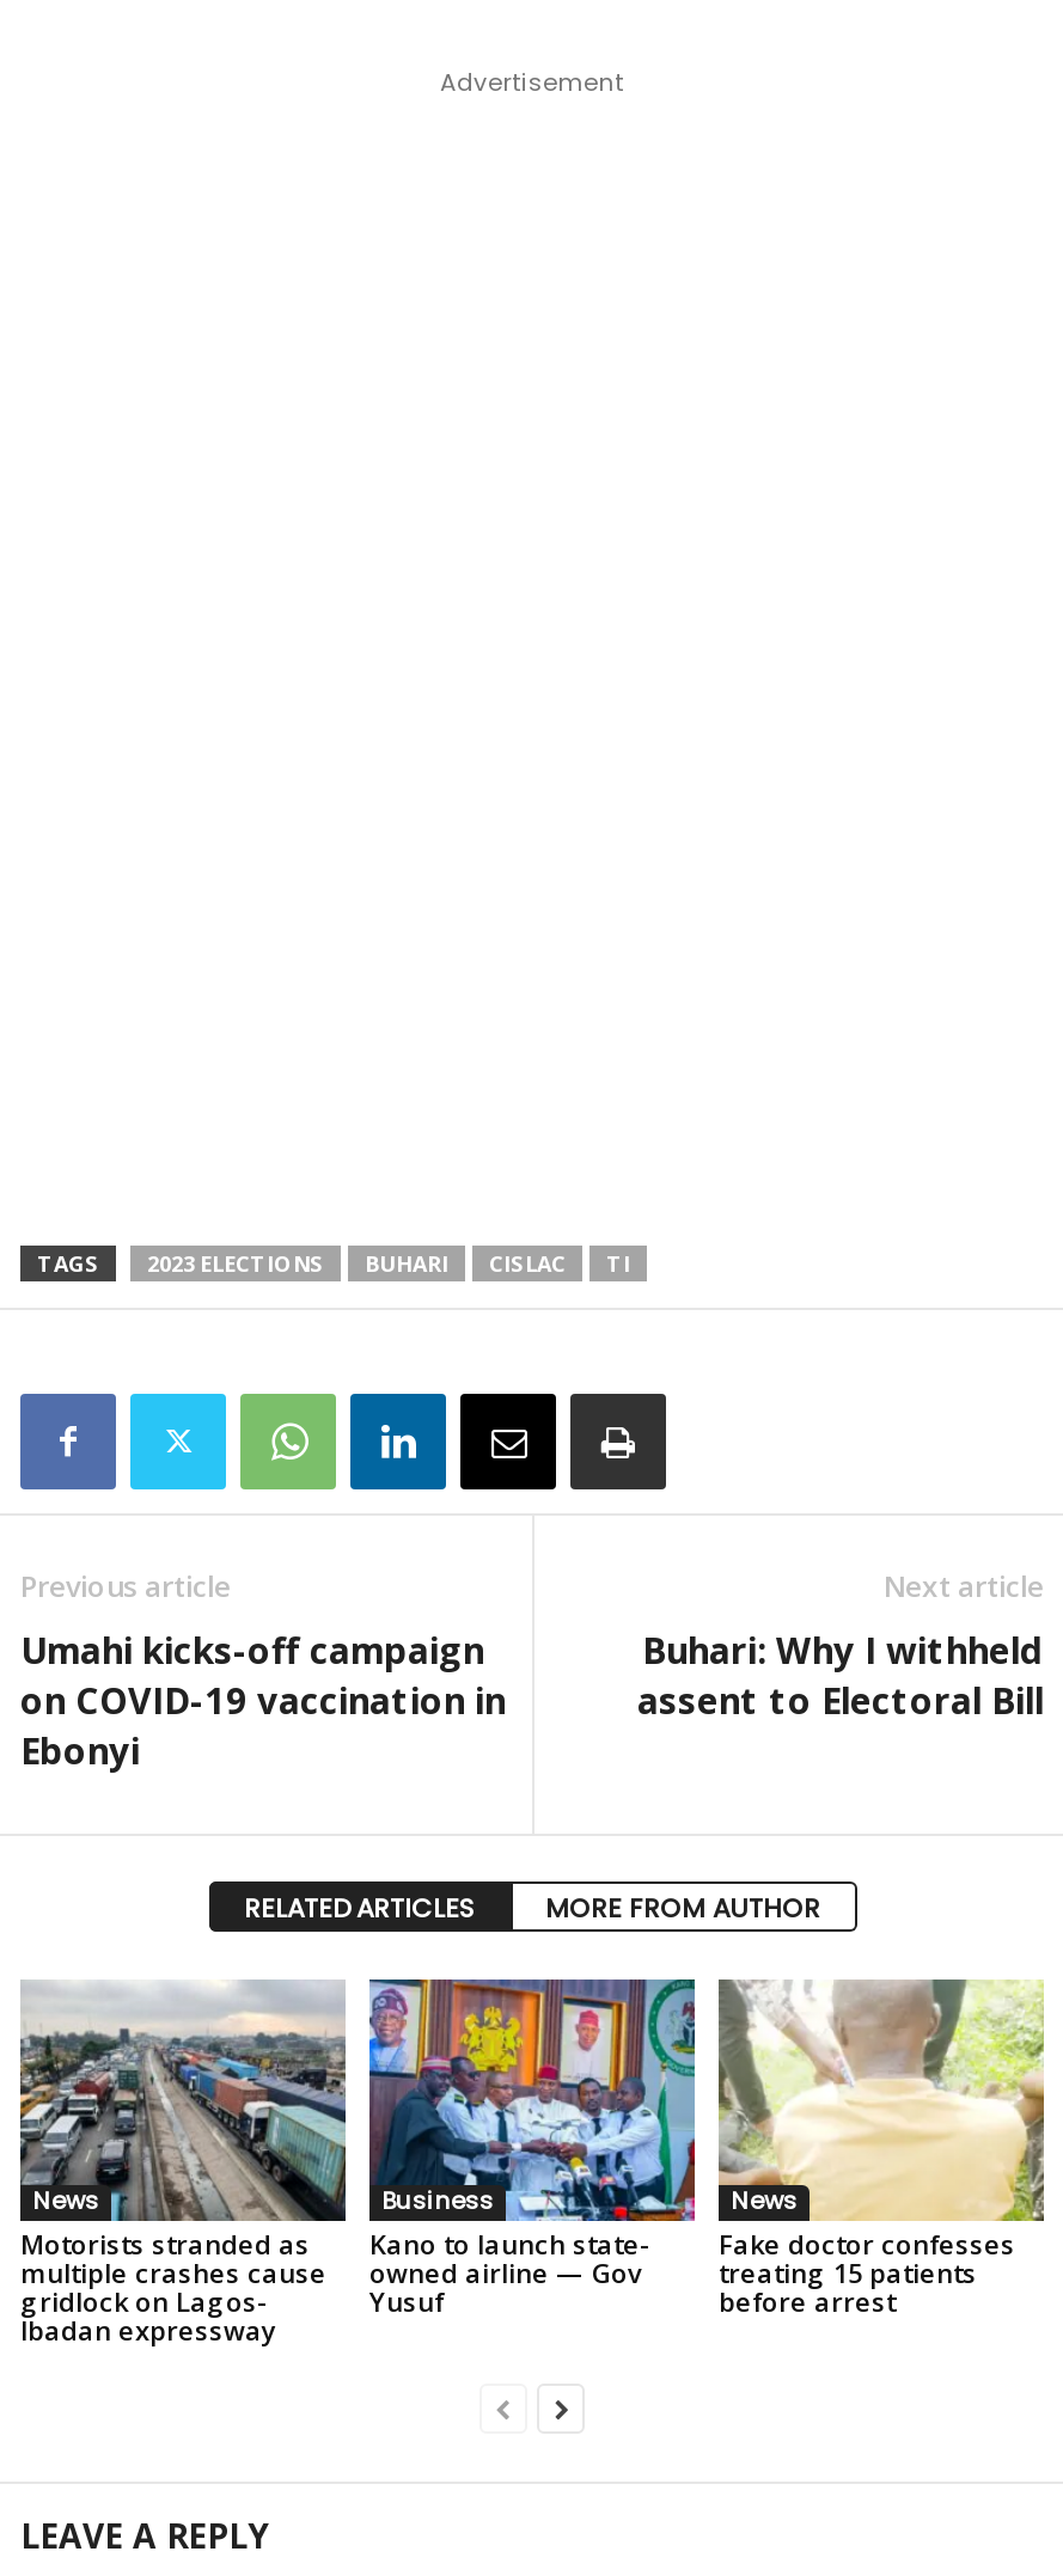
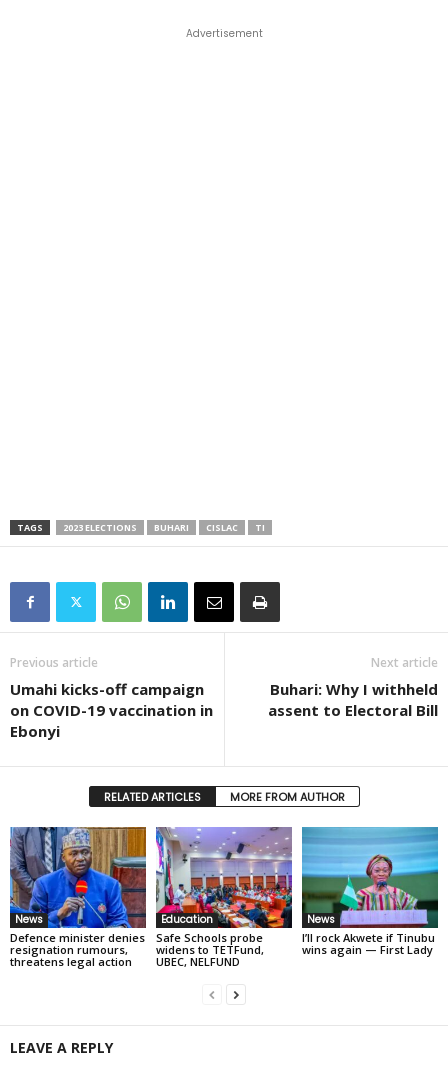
[18,1980,649,2320] [image] | Business | Kano to launch state- | owned airline — Gov | Yusuf -> [9,826,264,969] [image] | Education | Safe Schools probe | widens to TETFund, | UBEC, NELFUND
[367,1977,1015,2320] [image] | Fake doctor confesses | treating 15 patients | before arrest -> [155,826,435,957] [image] | I’ll rock Akwete if Tinubu | wins again — First Lady
[716,1977,1046,2209] [image] -> [301,826,439,920] [image]
[20,2226,326,2348] Motorists stranded as | multiple crashes cause | gridlock on Lagos- | Ibadan expressway -> [10,930,145,969] Defence minister denies | resignation rumours, | threatens legal action

